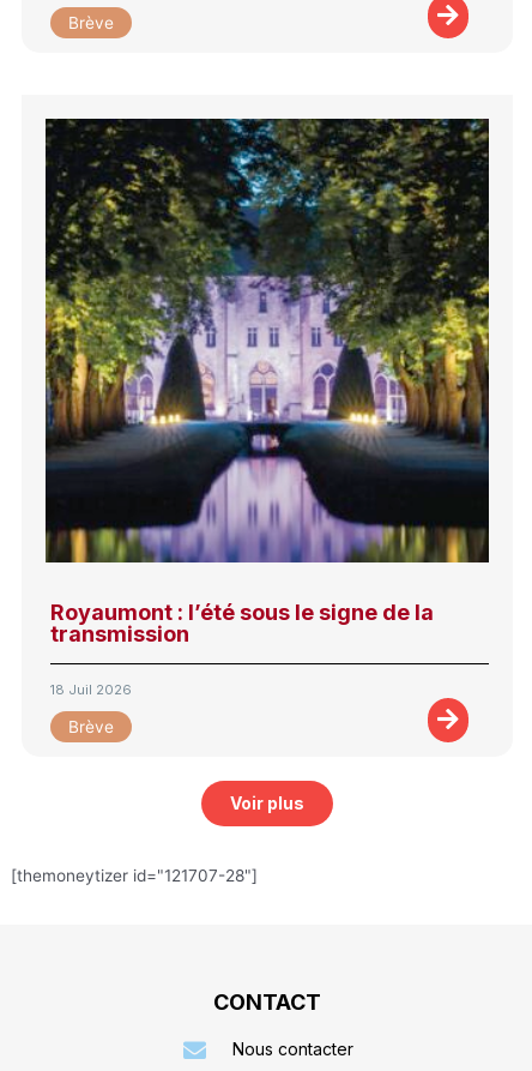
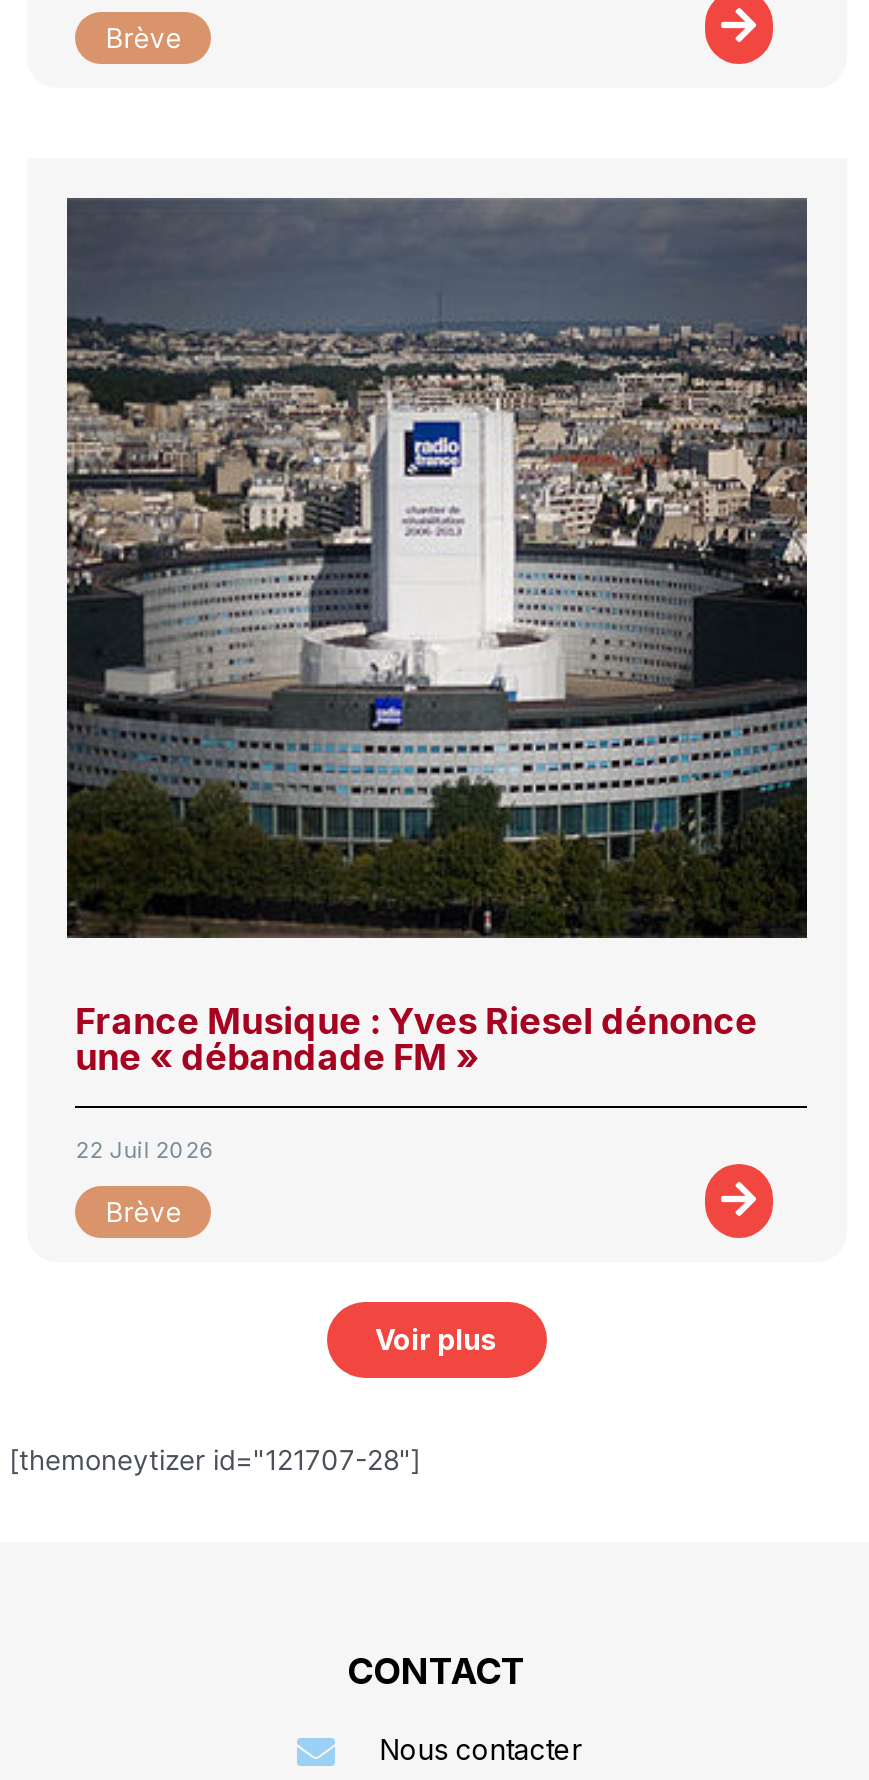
[44,118,490,647] [image] | Royaumont : l’été sous le signe de la | transmission -> [65,196,809,1078] [image] | France Musique : Yves Riesel dénonce | une « débandade FM »
[51,681,132,698] 18 Juil 2026 -> [75,1136,215,1164] 22 Juil 2026

